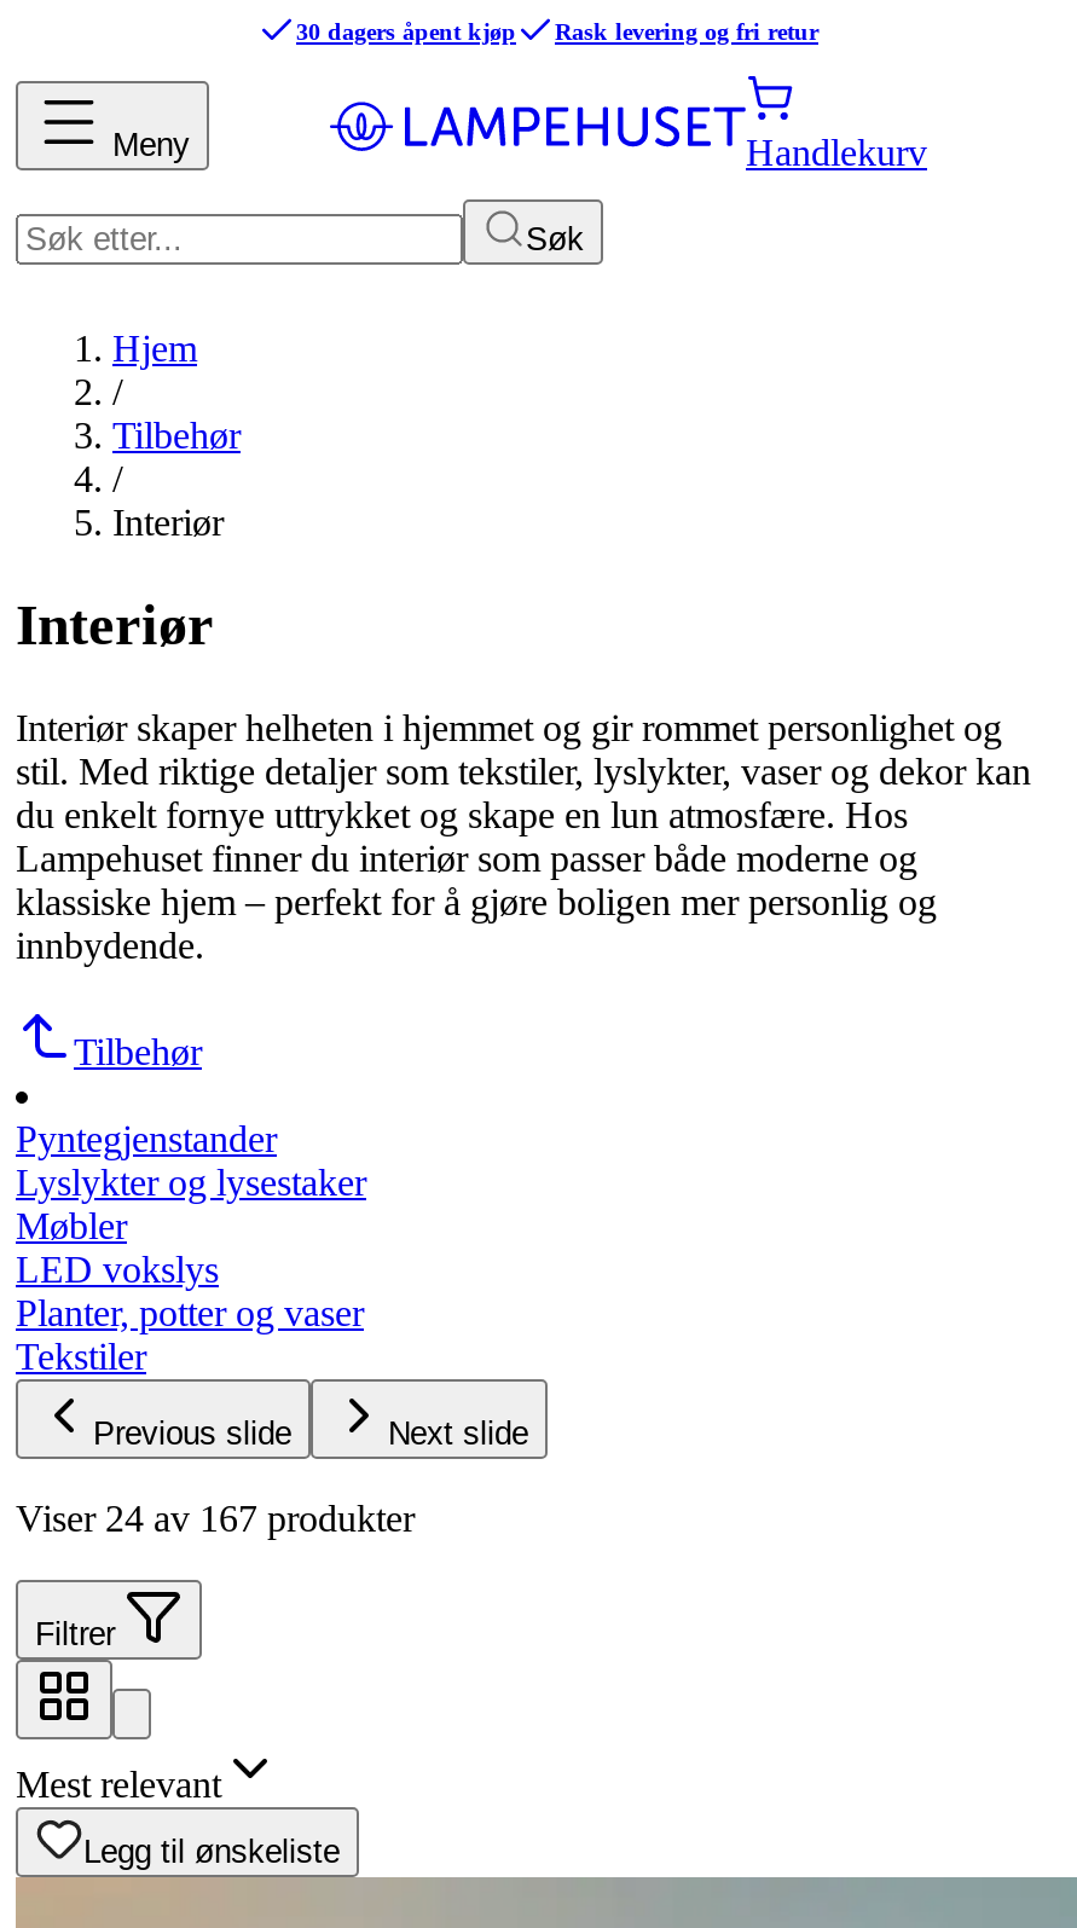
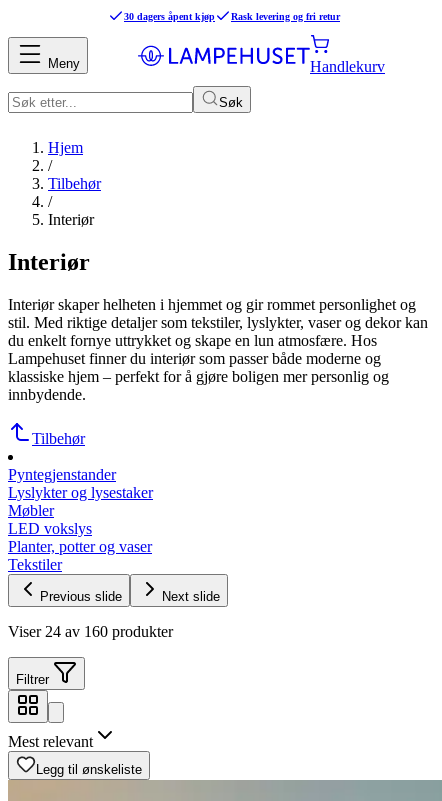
[16,1497,415,1538] Viser 24 av 167 produkter -> [8,623,173,640] Viser 24 av 160 produkter

